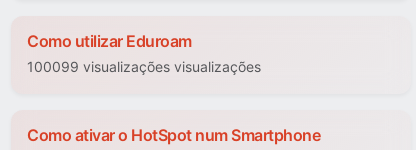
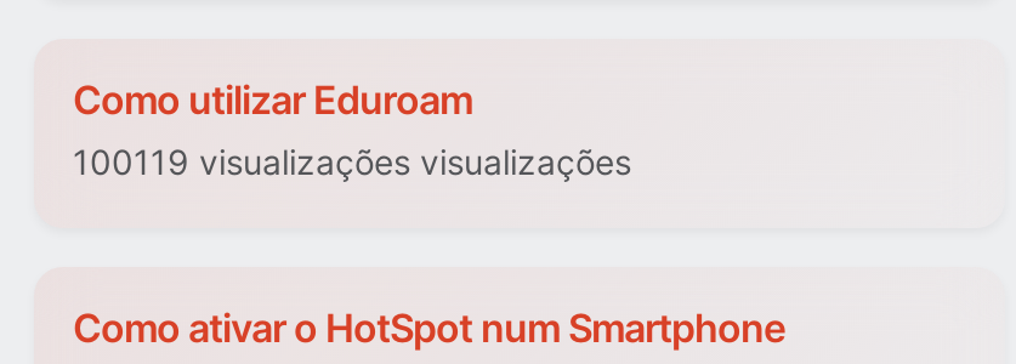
[27,58,261,75] 100099 visualizações visualizações -> [73,142,631,183] 100119 visualizações visualizações

